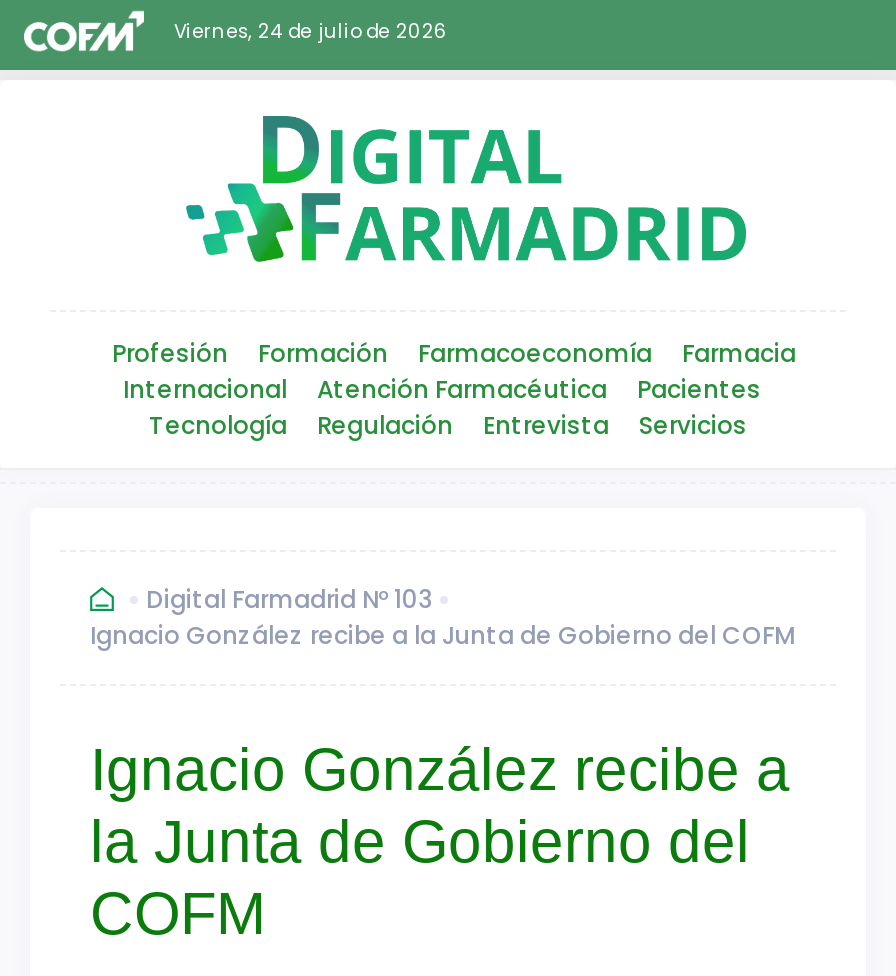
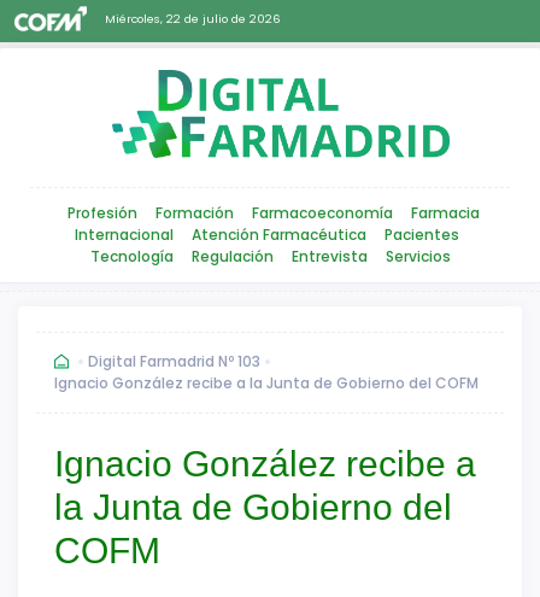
[174,18,448,44] Viernes, 24 de julio de 2026 -> [105,11,281,27] Miércoles, 22 de julio de 2026

